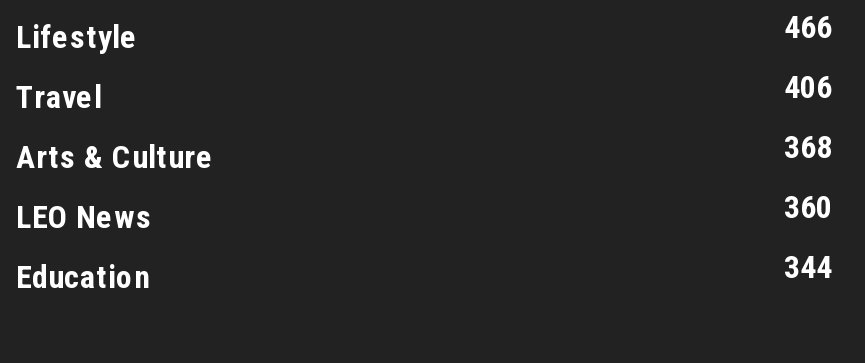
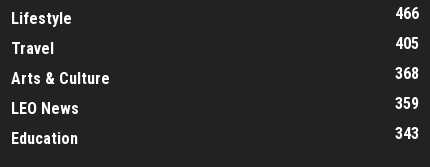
[784,68,832,106] 406 -> [395,34,419,53] 405
[784,188,832,226] 360 -> [395,94,419,113] 359
[784,248,832,286] 344 -> [395,124,419,143] 343

